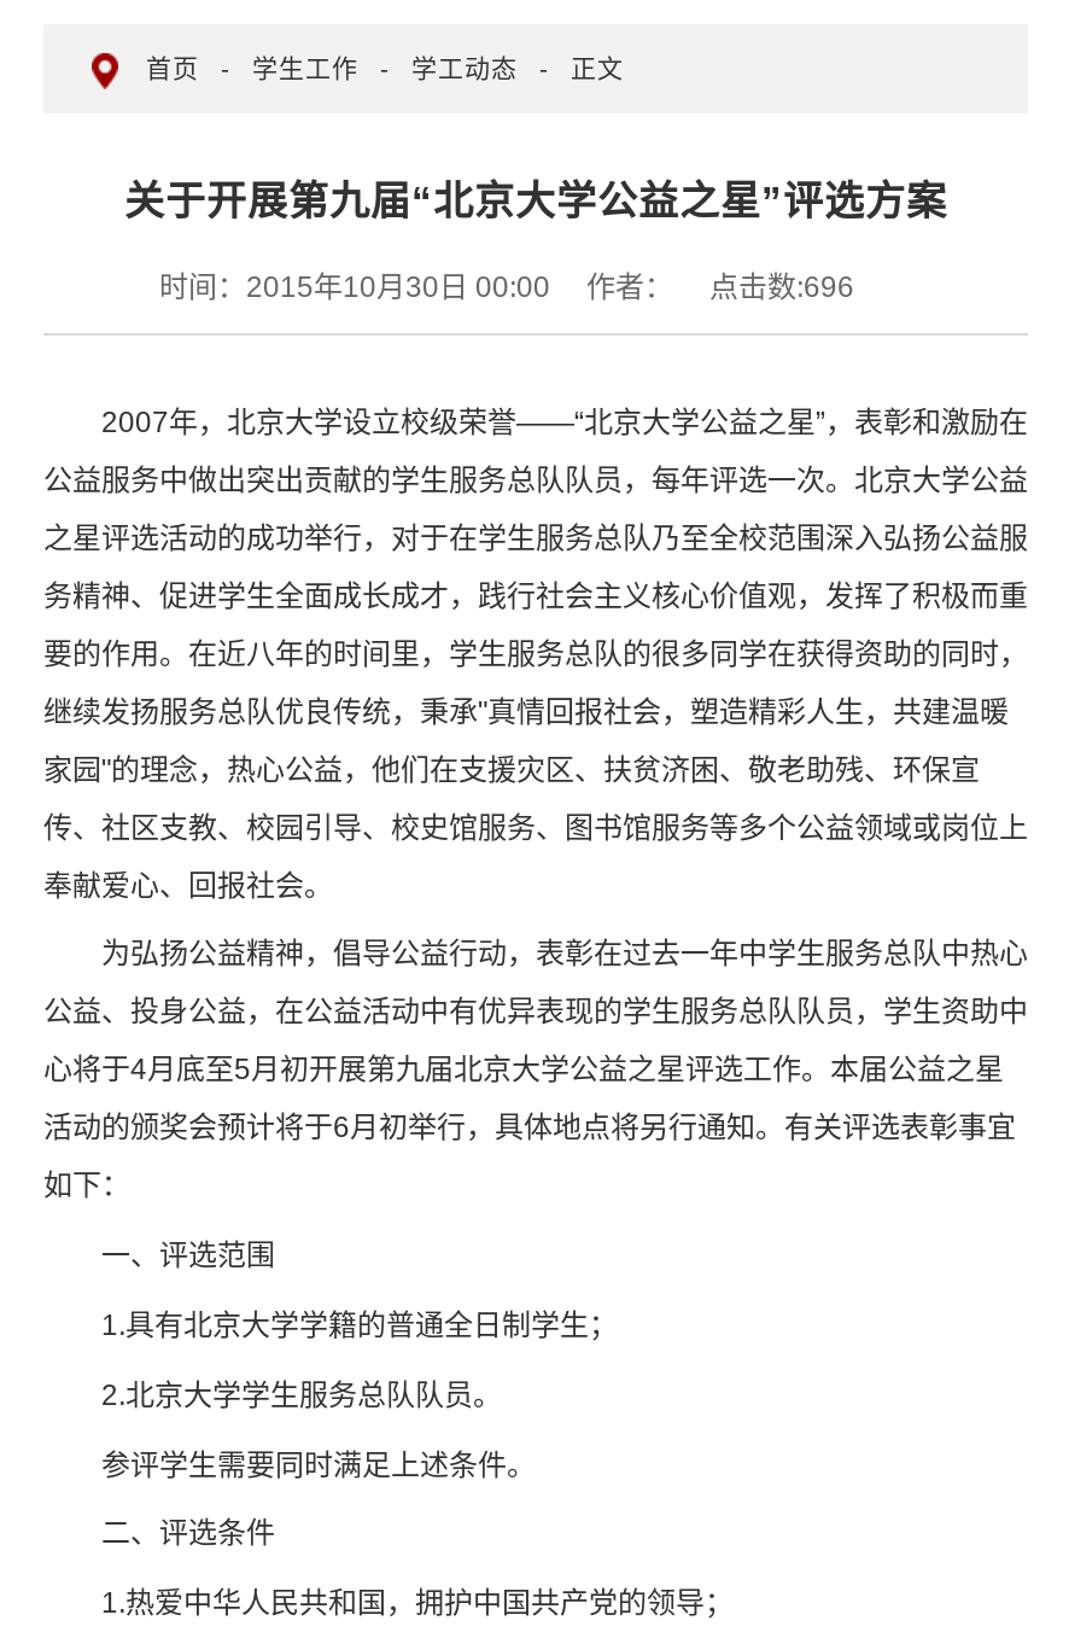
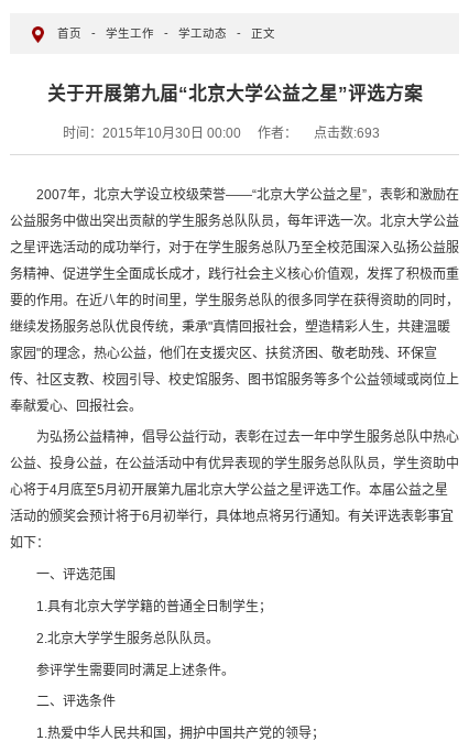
[159,270,854,303] 时间：2015年10月30日 00:00 作者： 点击数:696 -> [63,125,380,141] 时间：2015年10月30日 00:00 作者： 点击数:693

